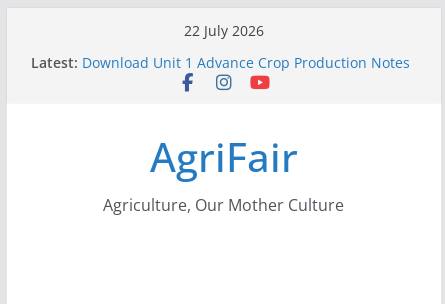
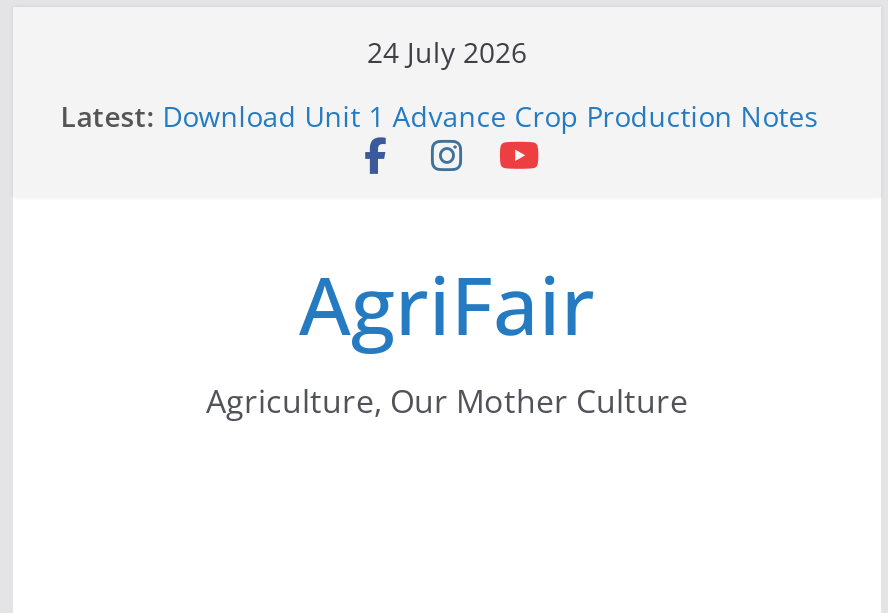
[184,21,264,40] 22 July 2026 -> [367,33,527,71] 24 July 2026

